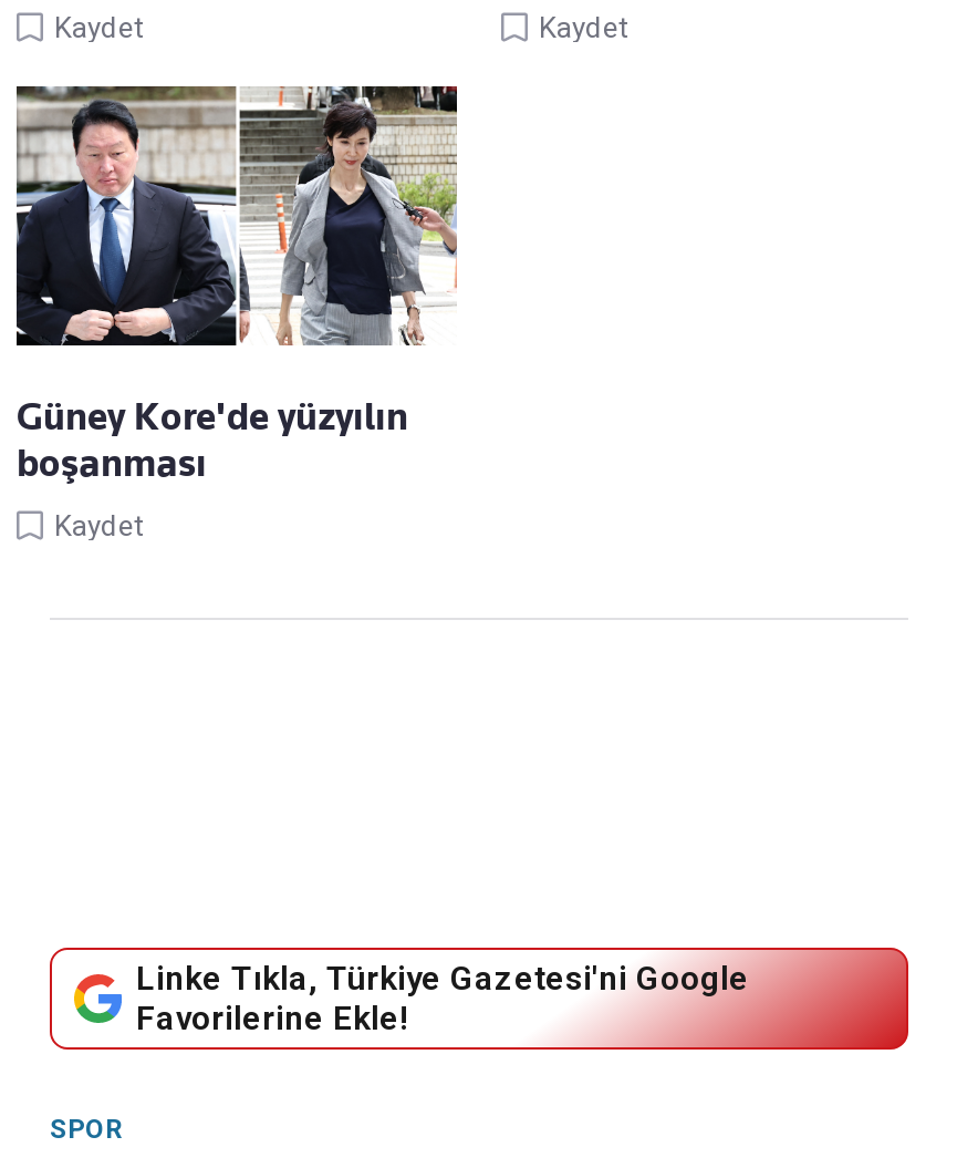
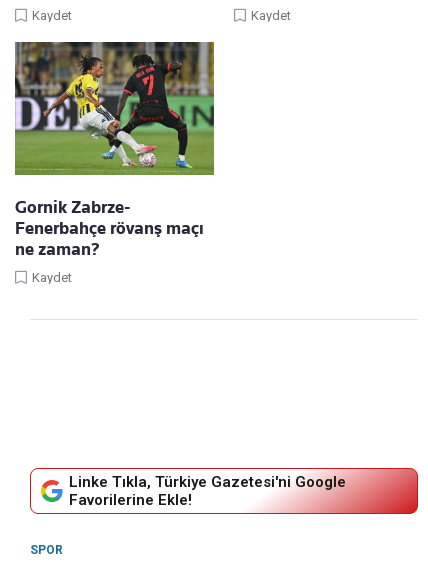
[14,84,459,485] [image] | Güney Kore'de yüzyılın | boşanması -> [14,41,215,258] [image] | Gornik Zabrze- | Fenerbahçe rövanş maçı | ne zaman?

